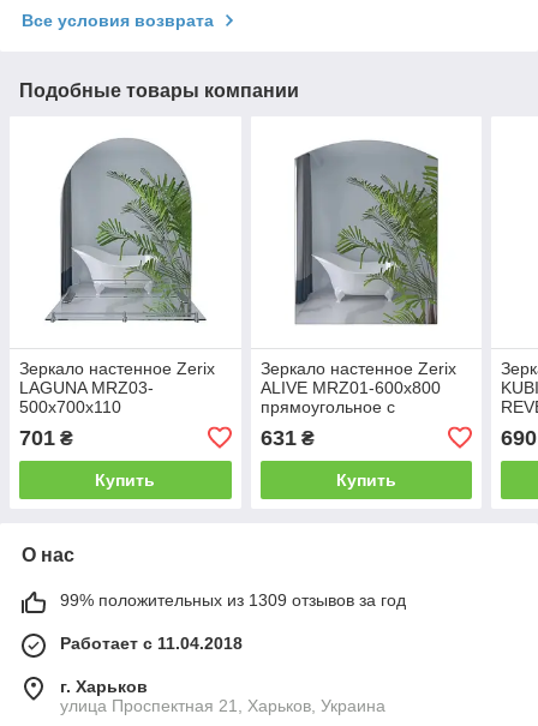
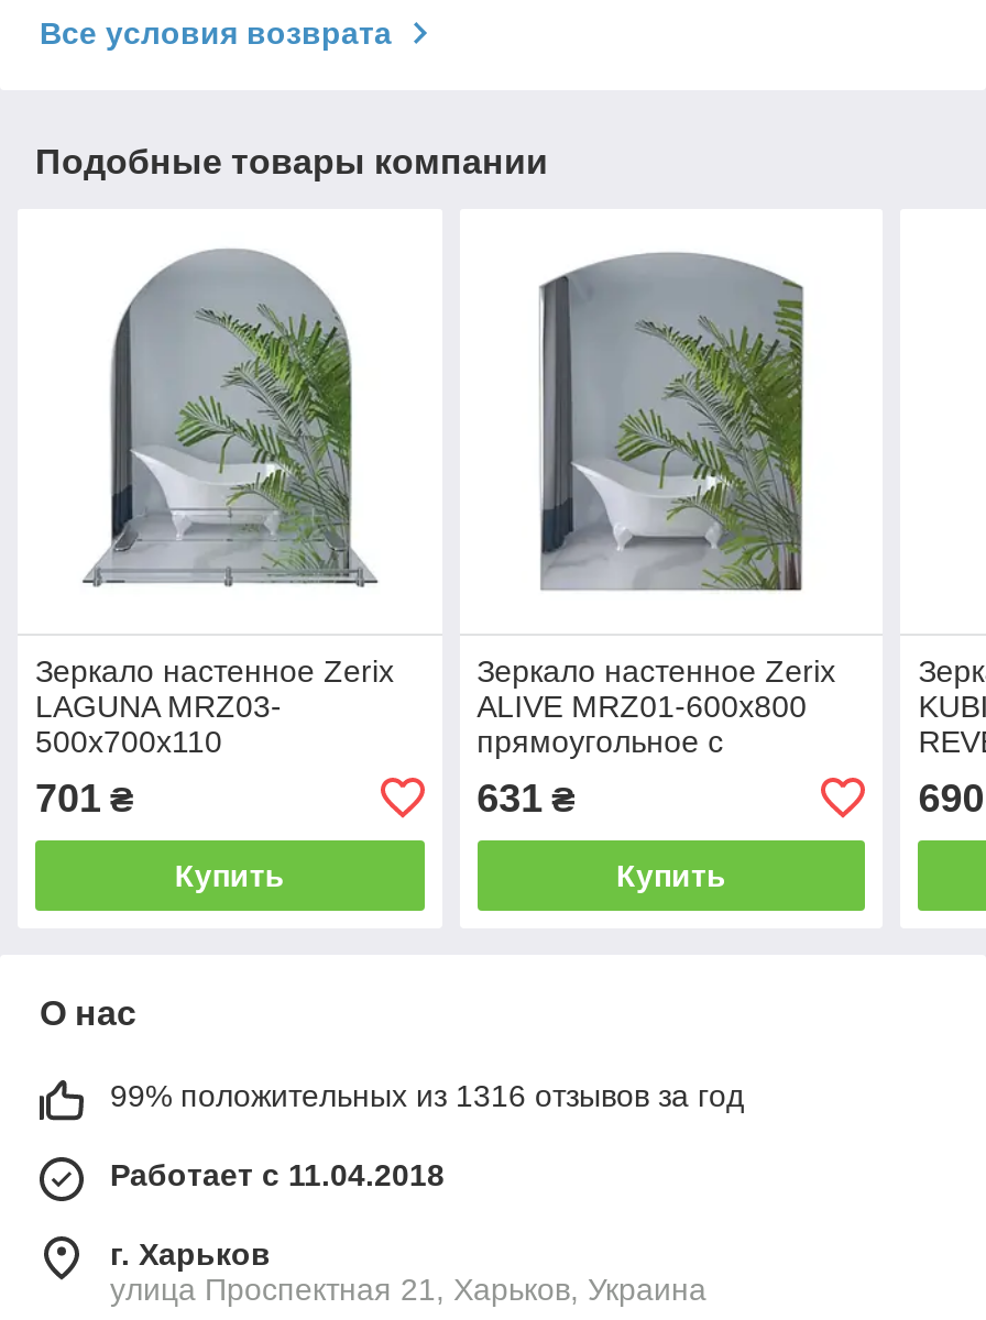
[60,590,406,609] 99% положительных из 1309 отзывов за год -> [110,1078,744,1113] 99% положительных из 1316 отзывов за год

